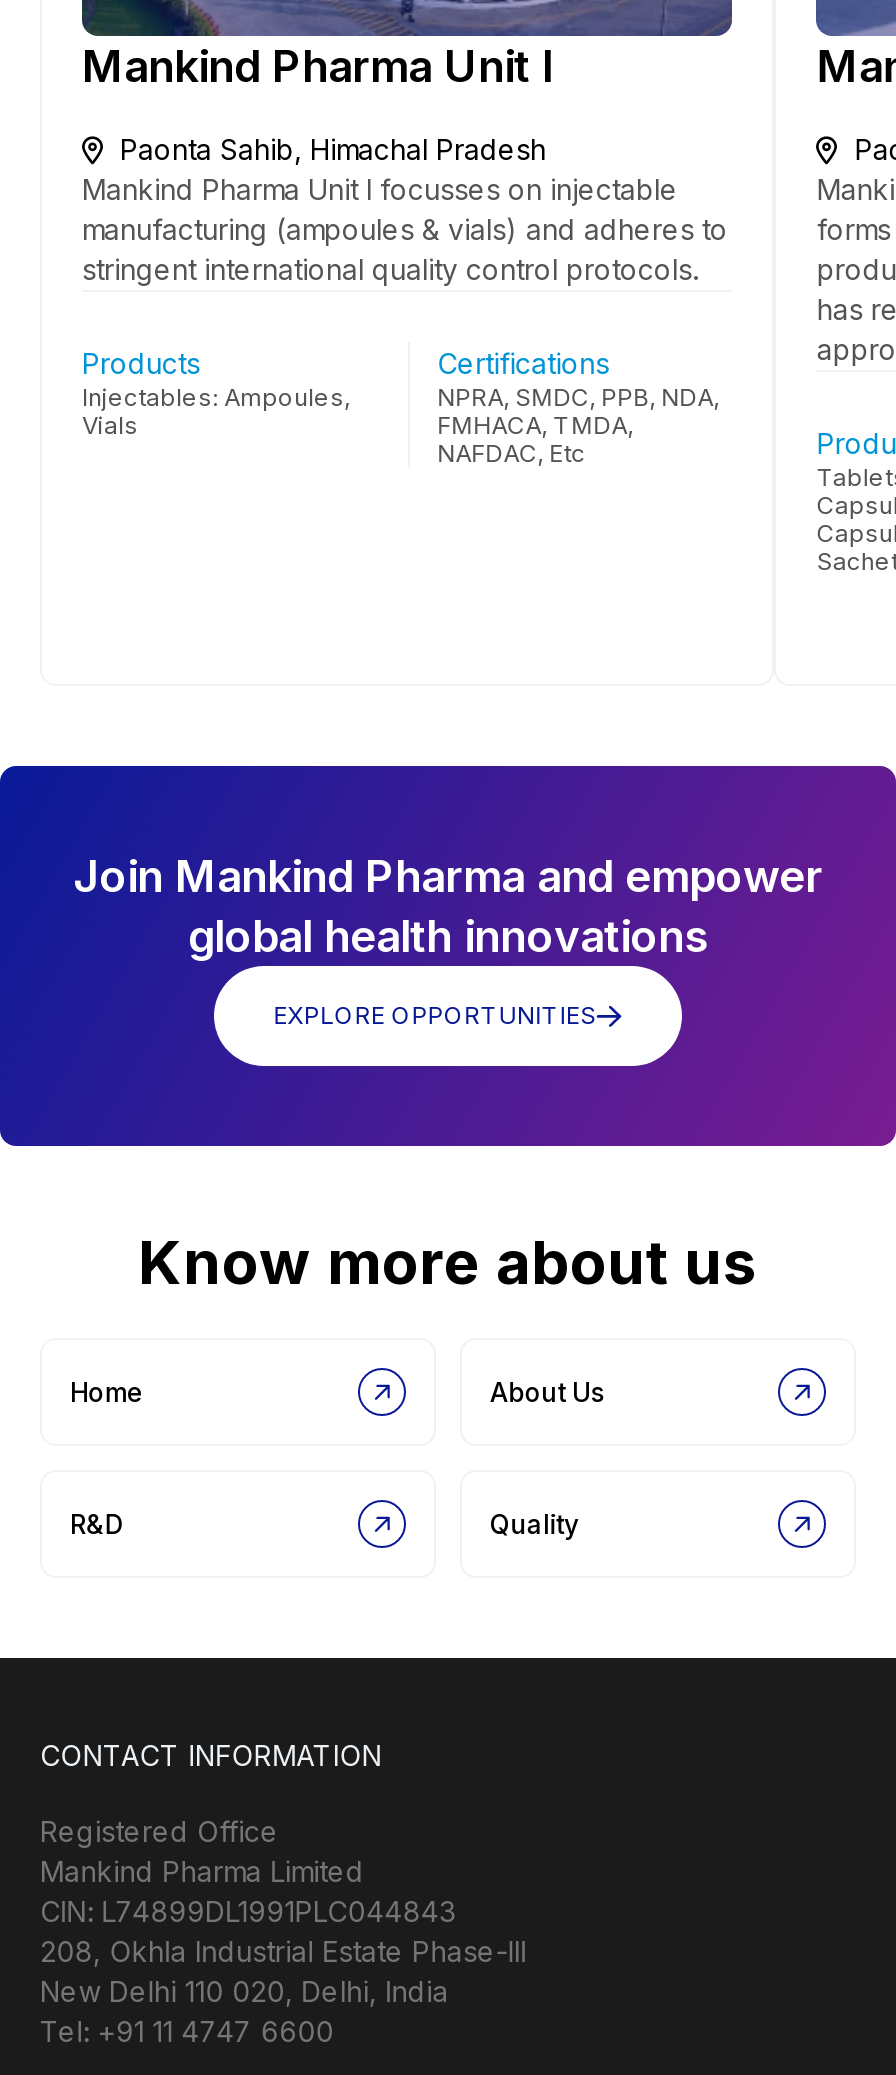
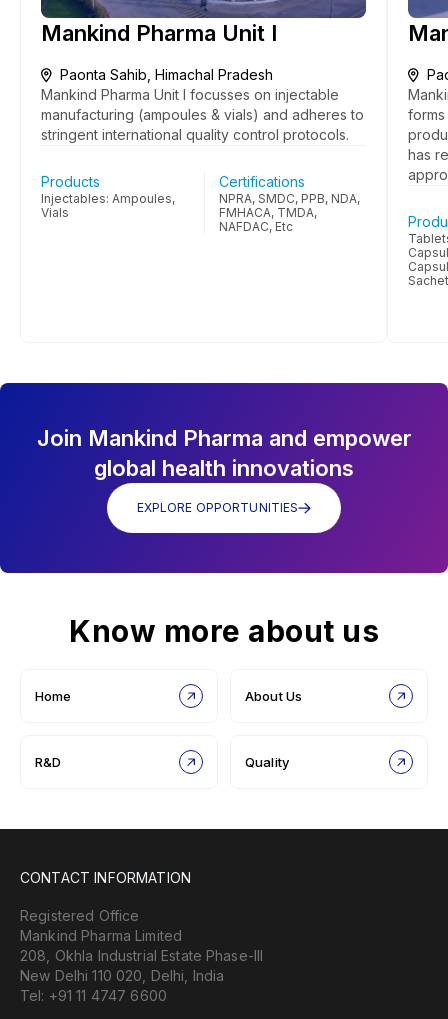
[40,1894,455,1928] CIN: L74899DL1991PLC044843 -> none

